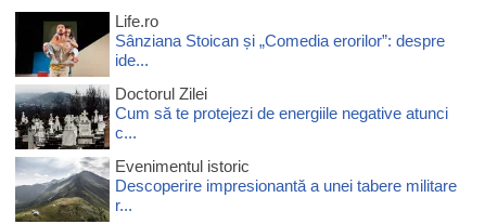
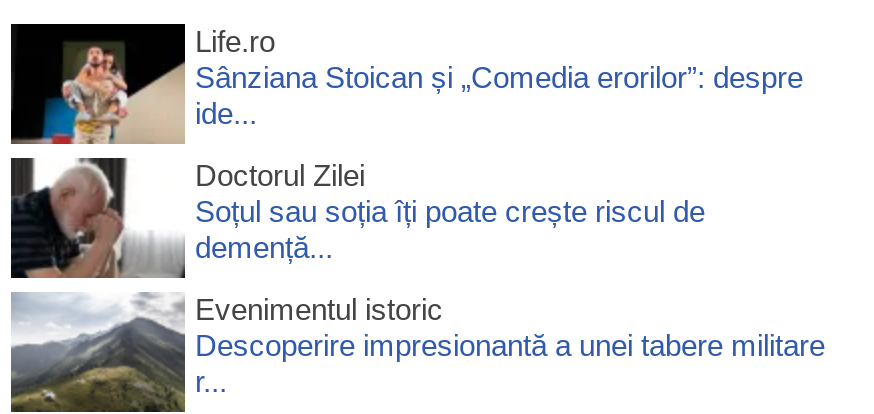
[15,84,448,150] [image] | Cum să te protejezi de energiile negative atunci | c... -> [9,143,705,279] [image] | Soțul sau soția îți poate crește riscul de | demență...

